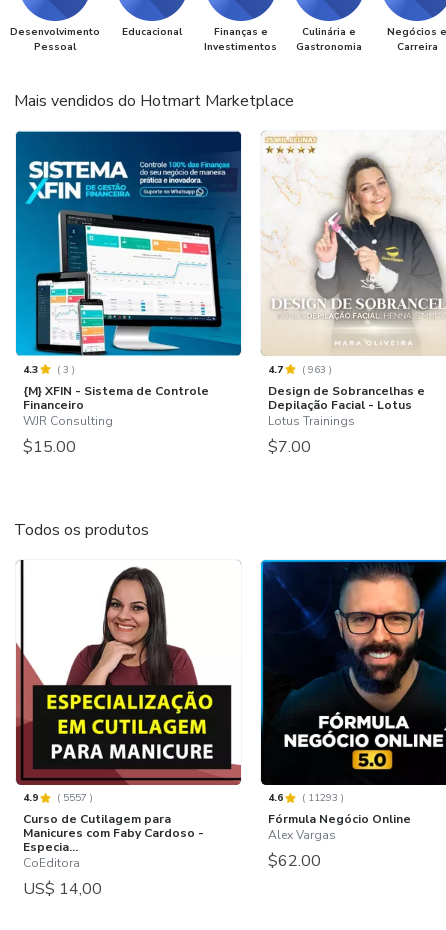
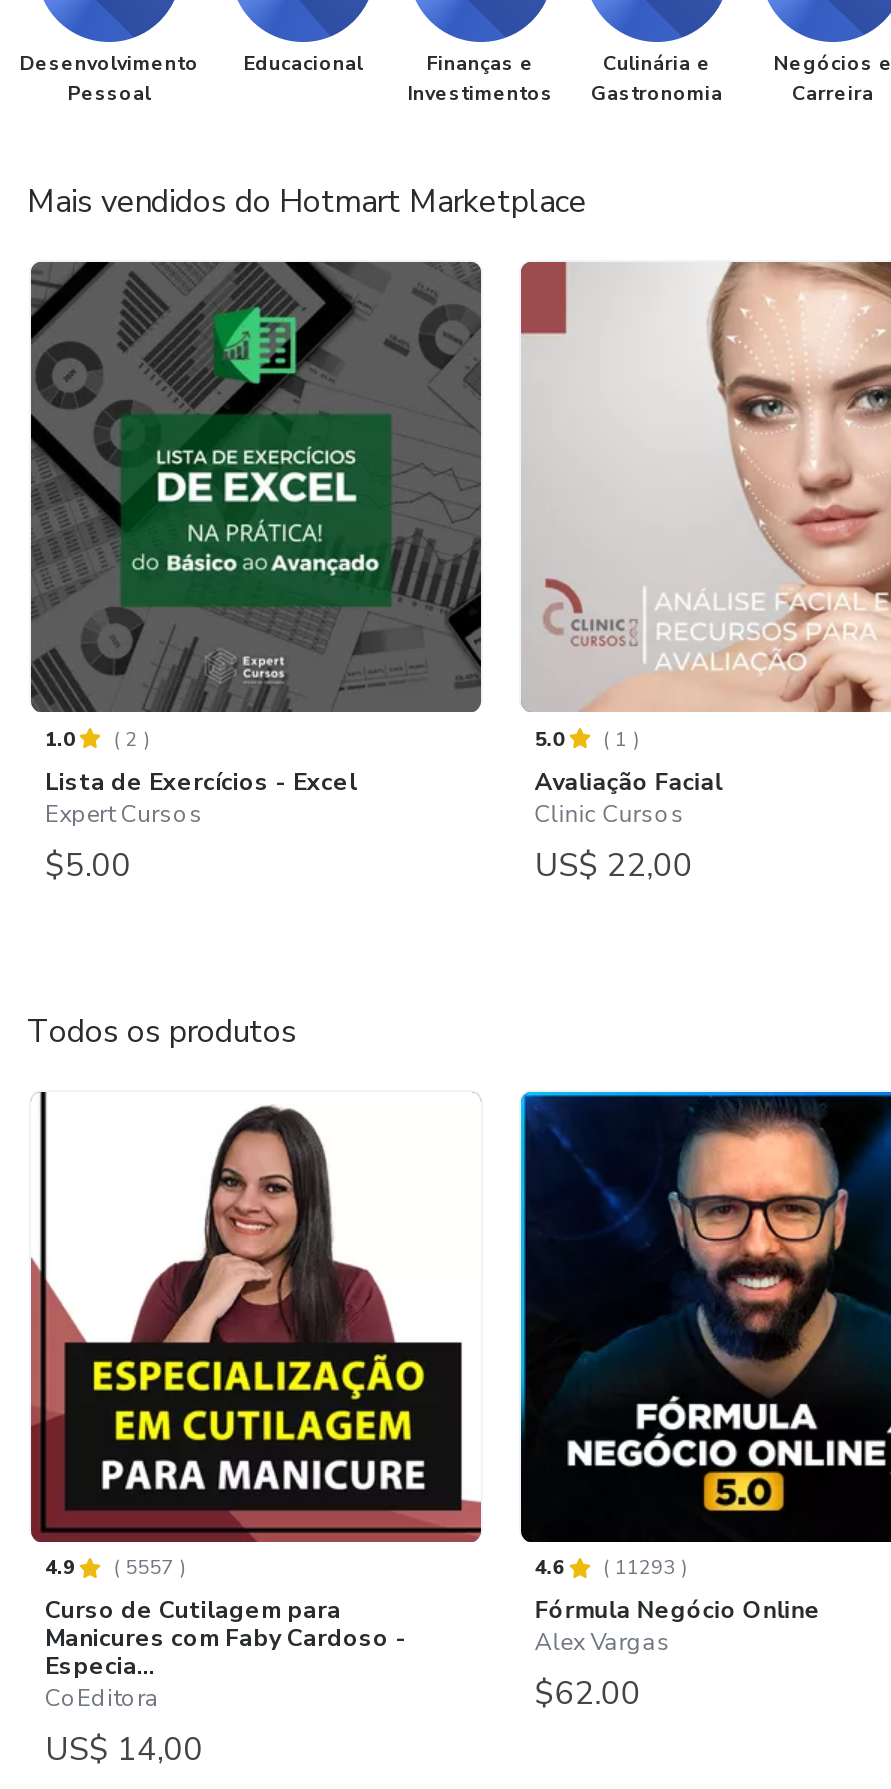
[15,130,242,458] [image] | 4.3 | (3) | {M} XFIN - Sistema de Controle | Financeiro | WJR Consulting | $15.00 -> [29,260,483,888] [image] | 1.0 | (2) | Lista de Exercícios - Excel | Expert Cursos | $5.00
[261,135,443,458] [image] | 4.7 | (963) | Design de Sobrancelhas e | Depilação Facial - Lotus | Lotus Trainings | $7.00 -> [519,260,885,888] [image] | 5.0 | (1) | Avaliação Facial | Clinic Cursos | US$ 22,00

